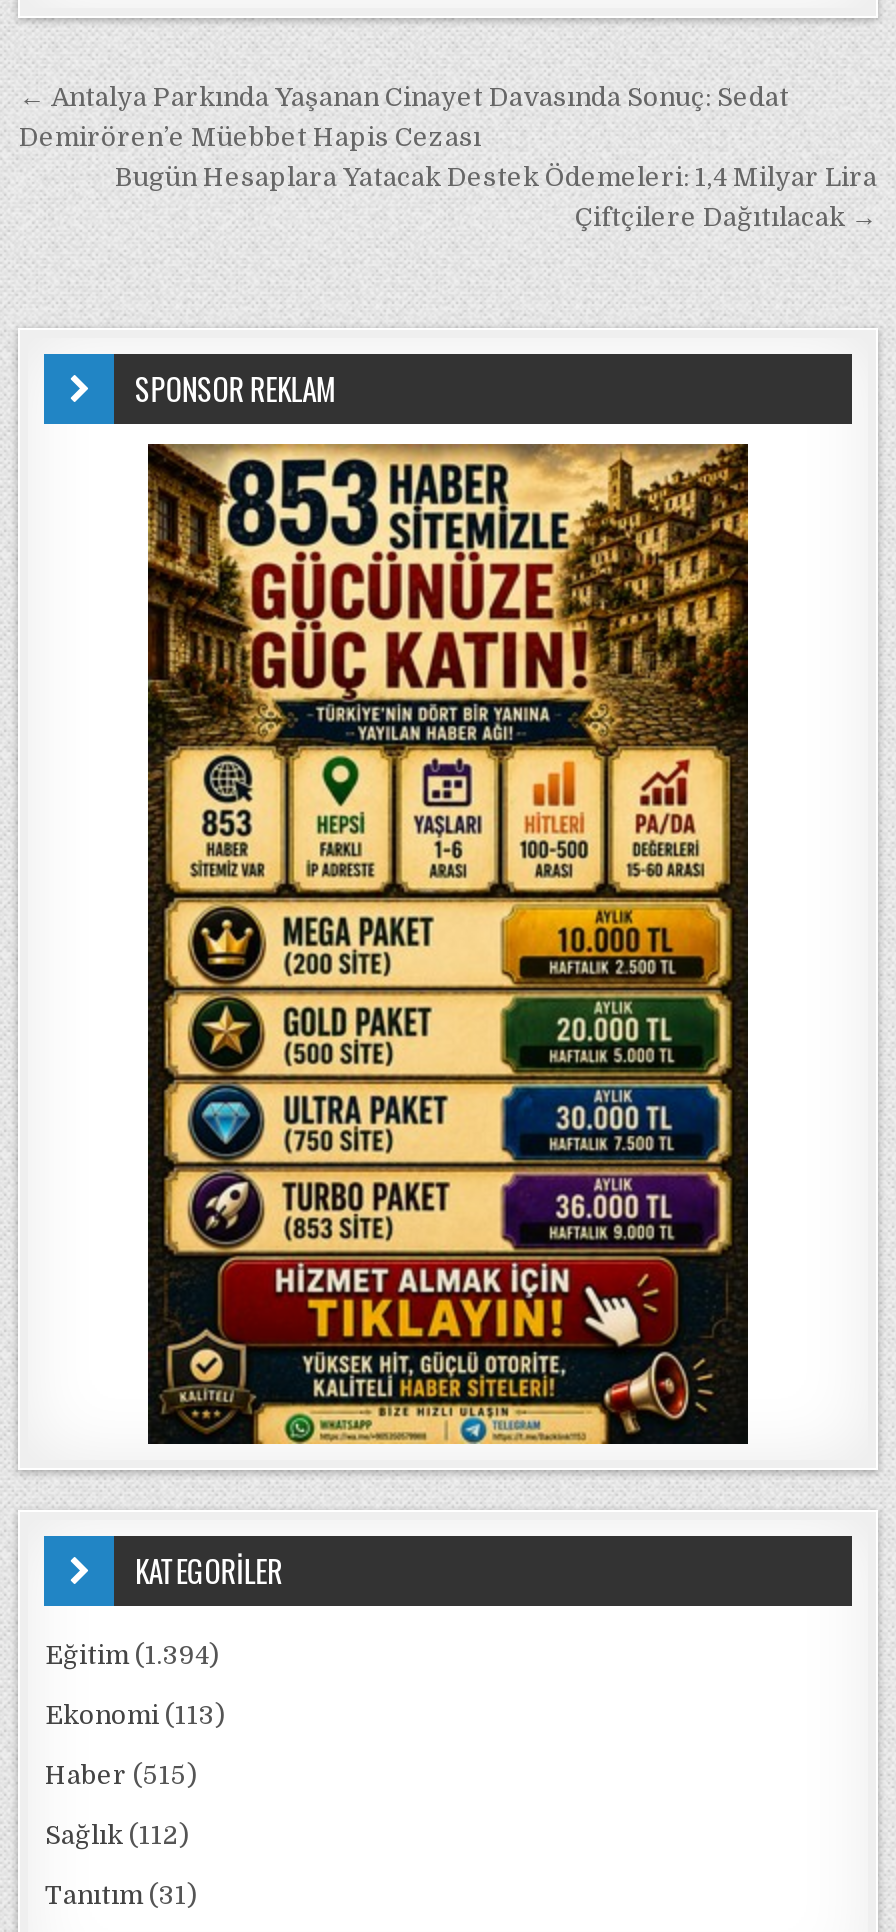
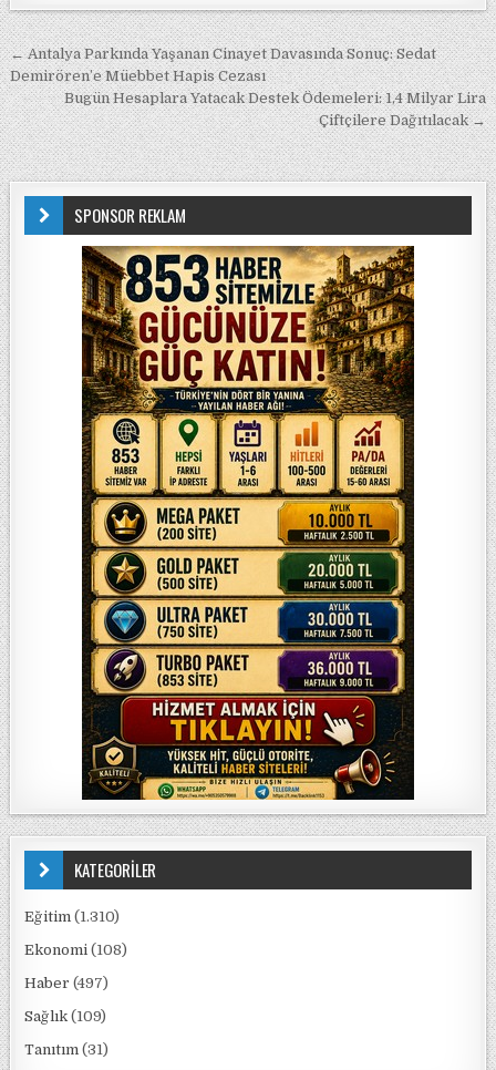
[45,1640,219,1670] Eğitim (1.394) -> [25,908,120,925] Eğitim (1.310)
[45,1700,225,1730] Ekonomi (113) -> [25,942,128,958] Ekonomi (108)
[45,1760,197,1790] Haber (515) -> [25,975,109,991] Haber (497)
[45,1820,189,1850] Sağlık (112) -> [25,1008,107,1025] Sağlık (109)

